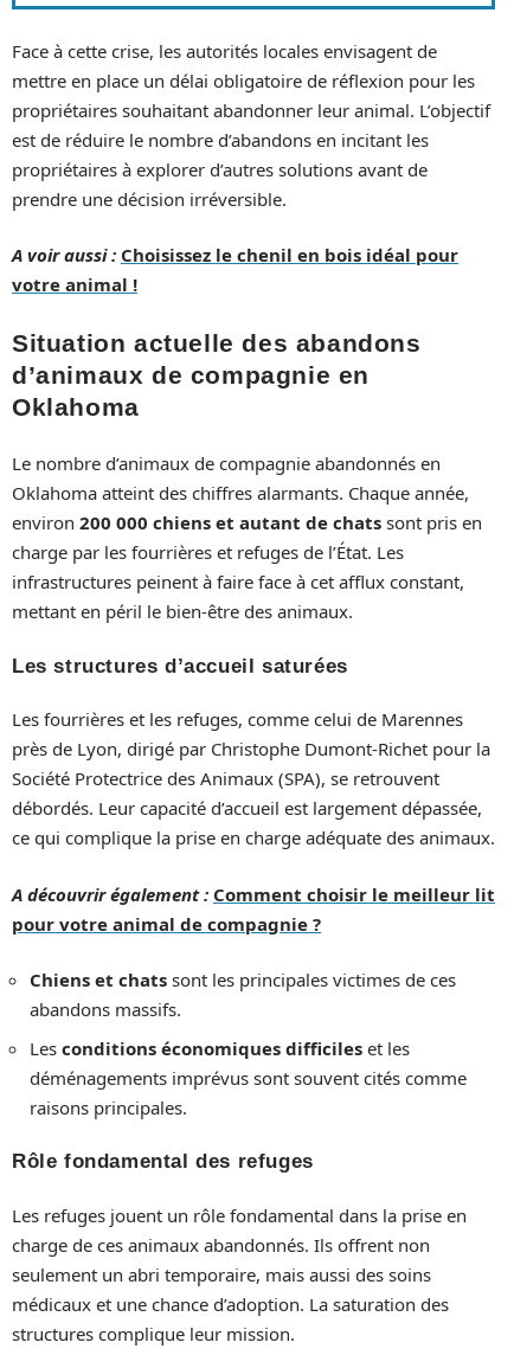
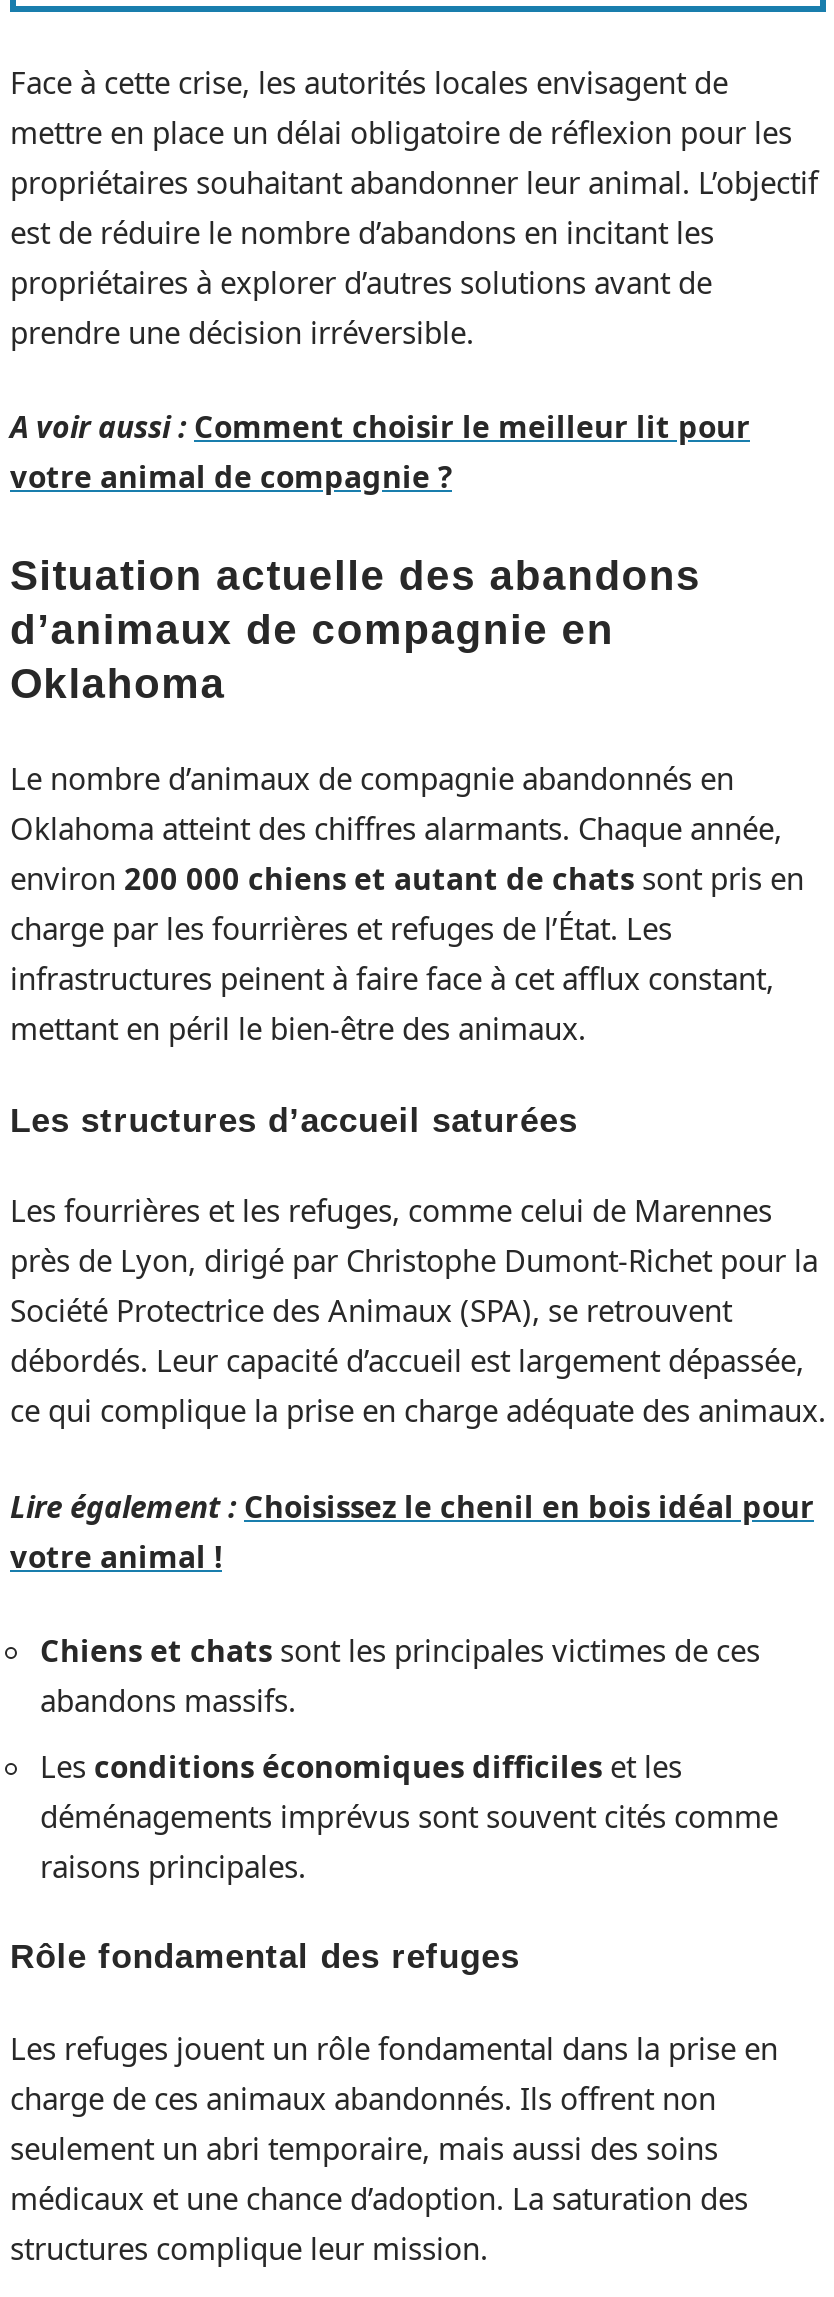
[12,243,458,296] A voir aussi : Choisissez le chenil en bois idéal pour | votre animal ! -> [10,407,750,497] A voir aussi : Comment choisir le meilleur lit pour | votre animal de compagnie ?
[12,882,495,935] A découvrir également : Comment choisir le meilleur lit | pour votre animal de compagnie ? -> [10,1486,814,1576] Lire également : Choisissez le chenil en bois idéal pour | votre animal !

